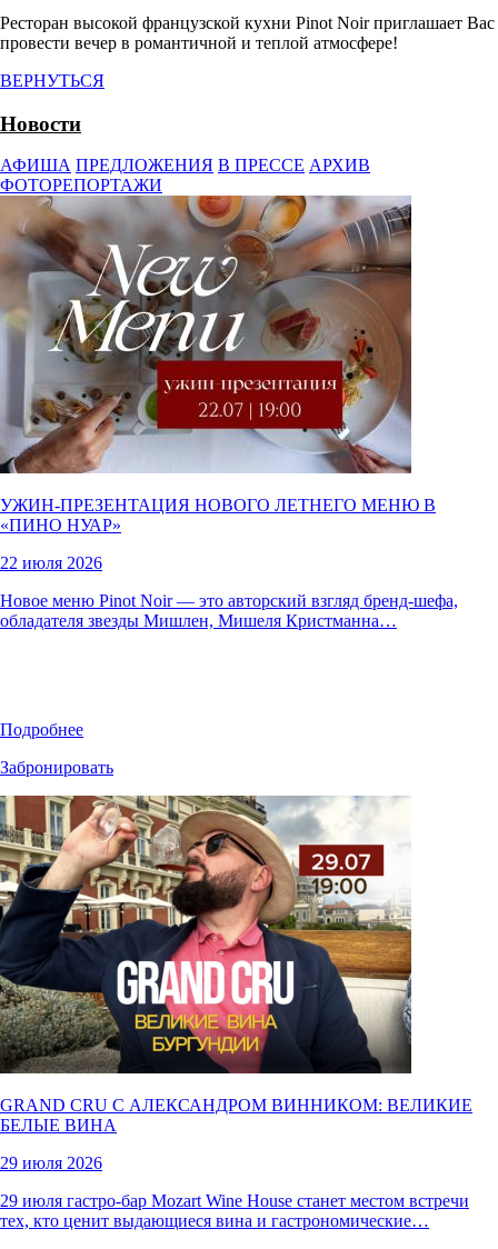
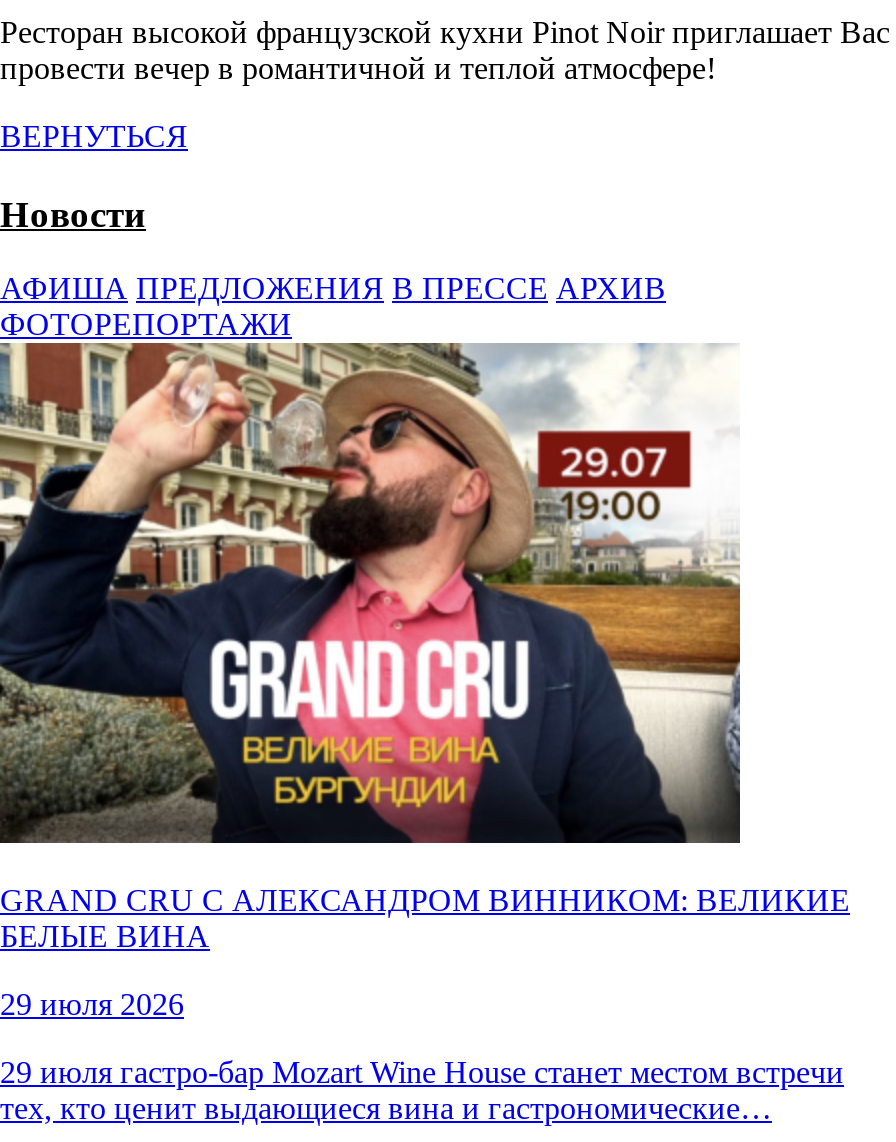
[0,194,458,631] [image] | УЖИН-ПРЕЗЕНТАЦИЯ НОВОГО ЛЕТНЕГО МЕНЮ В | «ПИНО НУАР» | 22 июля 2026 | Новое меню Pinot Noir — это авторский взгляд бренд-шефа, | обладателя звезды Мишлен, Мишеля Кристманна… -> none
[0,721,113,777] Подробнее | Забронировать -> none

